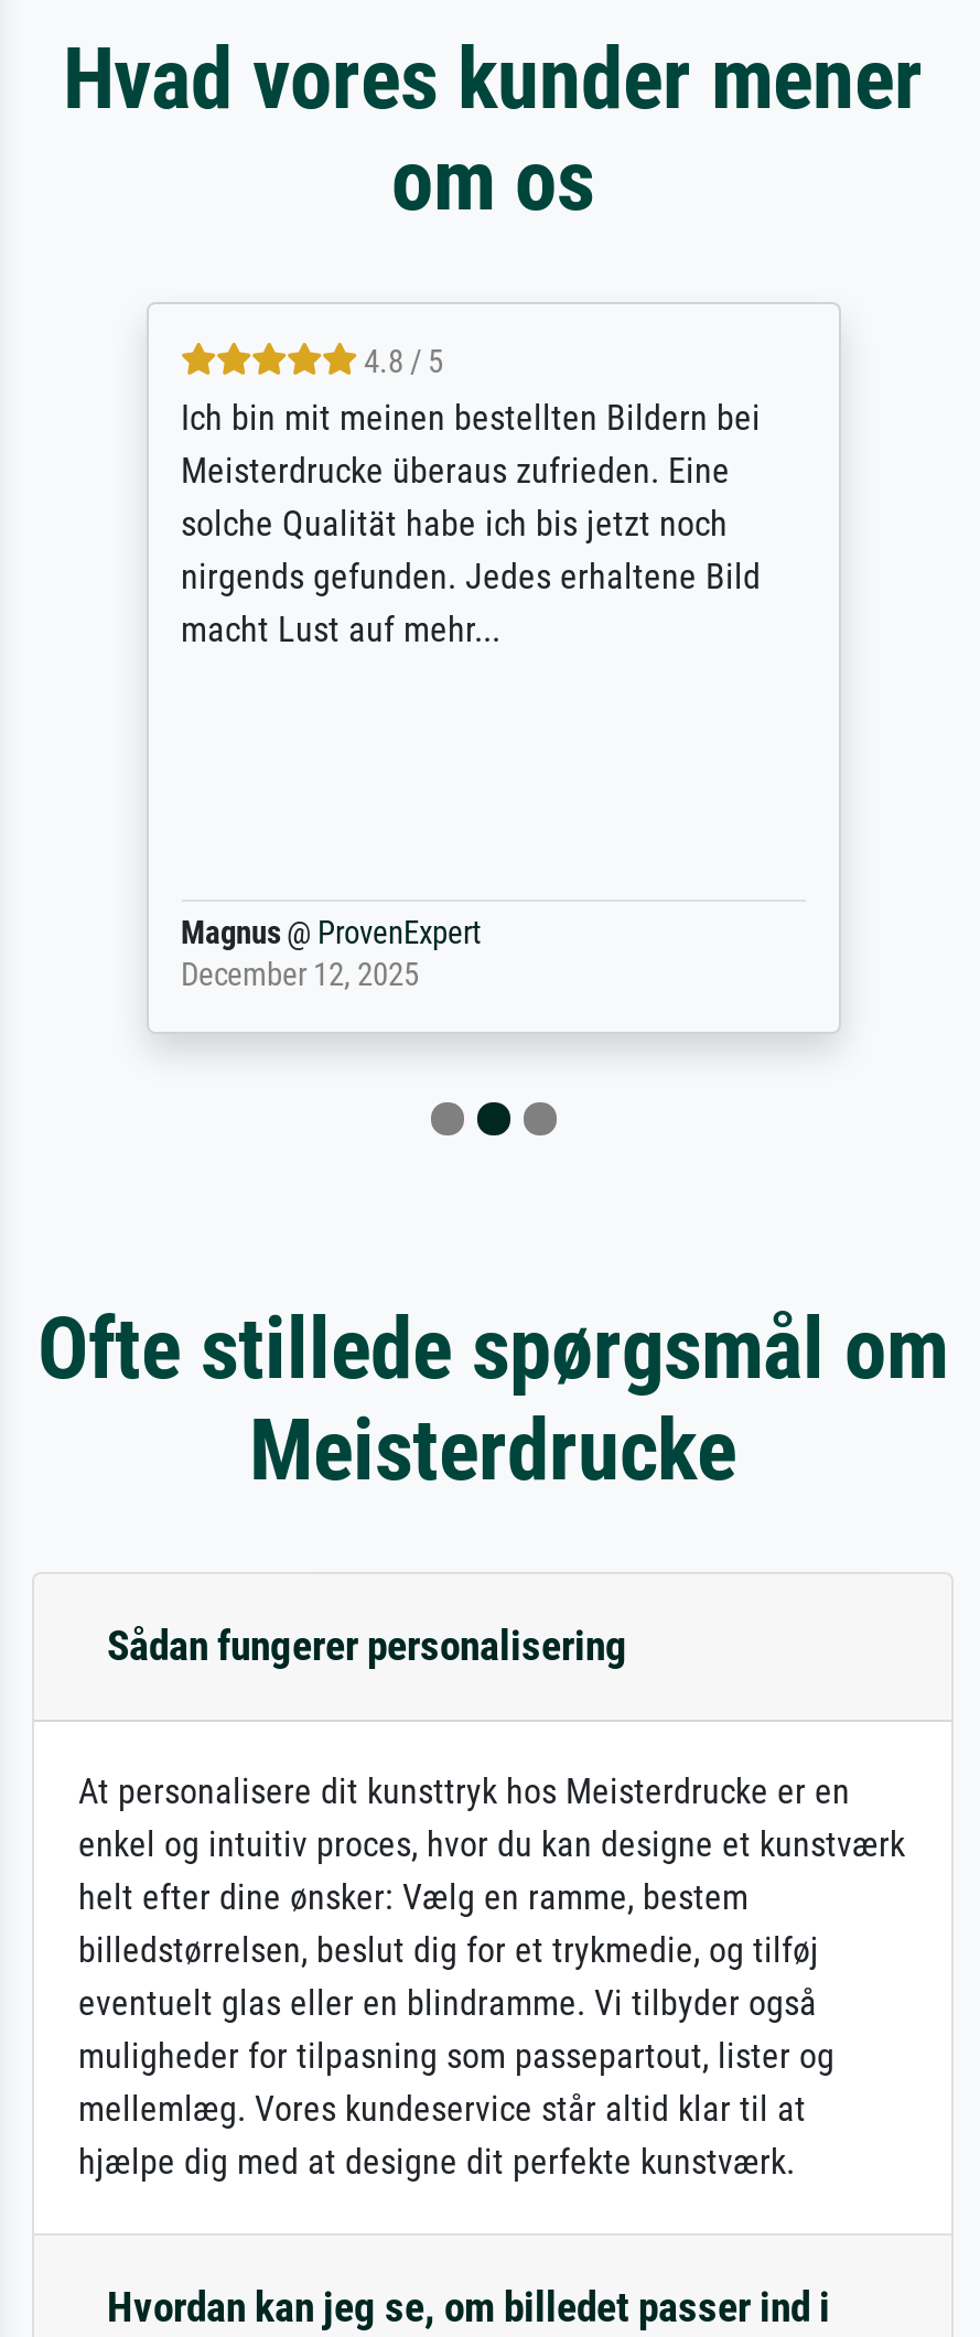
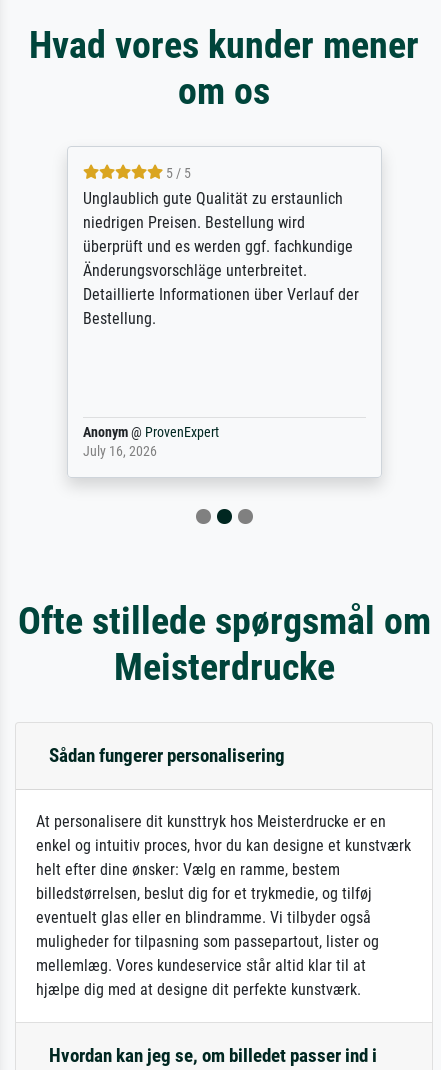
[181,343,761,649] 4.8 / 5 | Ich bin mit meinen bestellten Bildern bei | Meisterdrucke überaus zufrieden. Eine | solche Qualität habe ich bis jetzt noch | nirgends gefunden. Jedes erhaltene Bild | macht Lust auf mehr... -> [82,165,358,328] 5 / 5 | Unglaublich gute Qualität zu erstaunlich | niedrigen Preisen. Bestellung wird | überprüft und es werden ggf. fachkundige | Änderungsvorschläge unterbreitet. | Detaillierte Informationen über Verlauf der | Bestellung.
[181,914,481,993] Magnus @ ProvenExpert | December 12, 2025 -> [82,424,218,460] Anonym @ ProvenExpert | July 16, 2026

